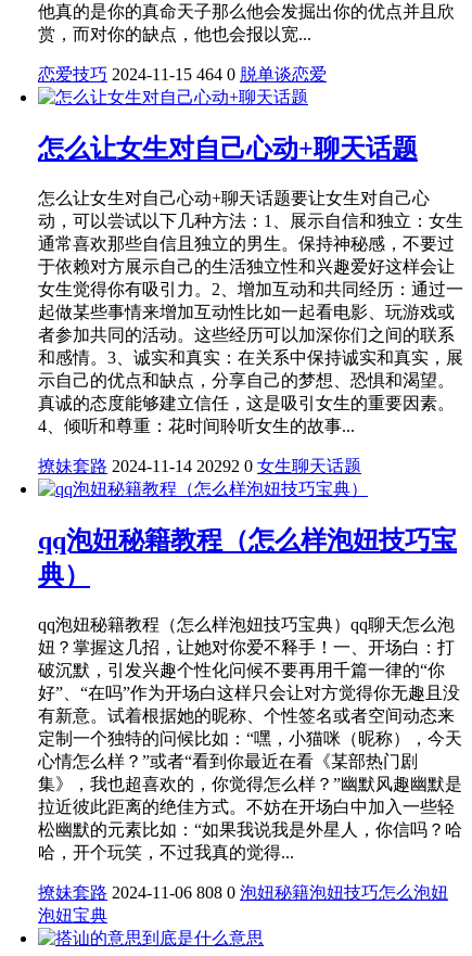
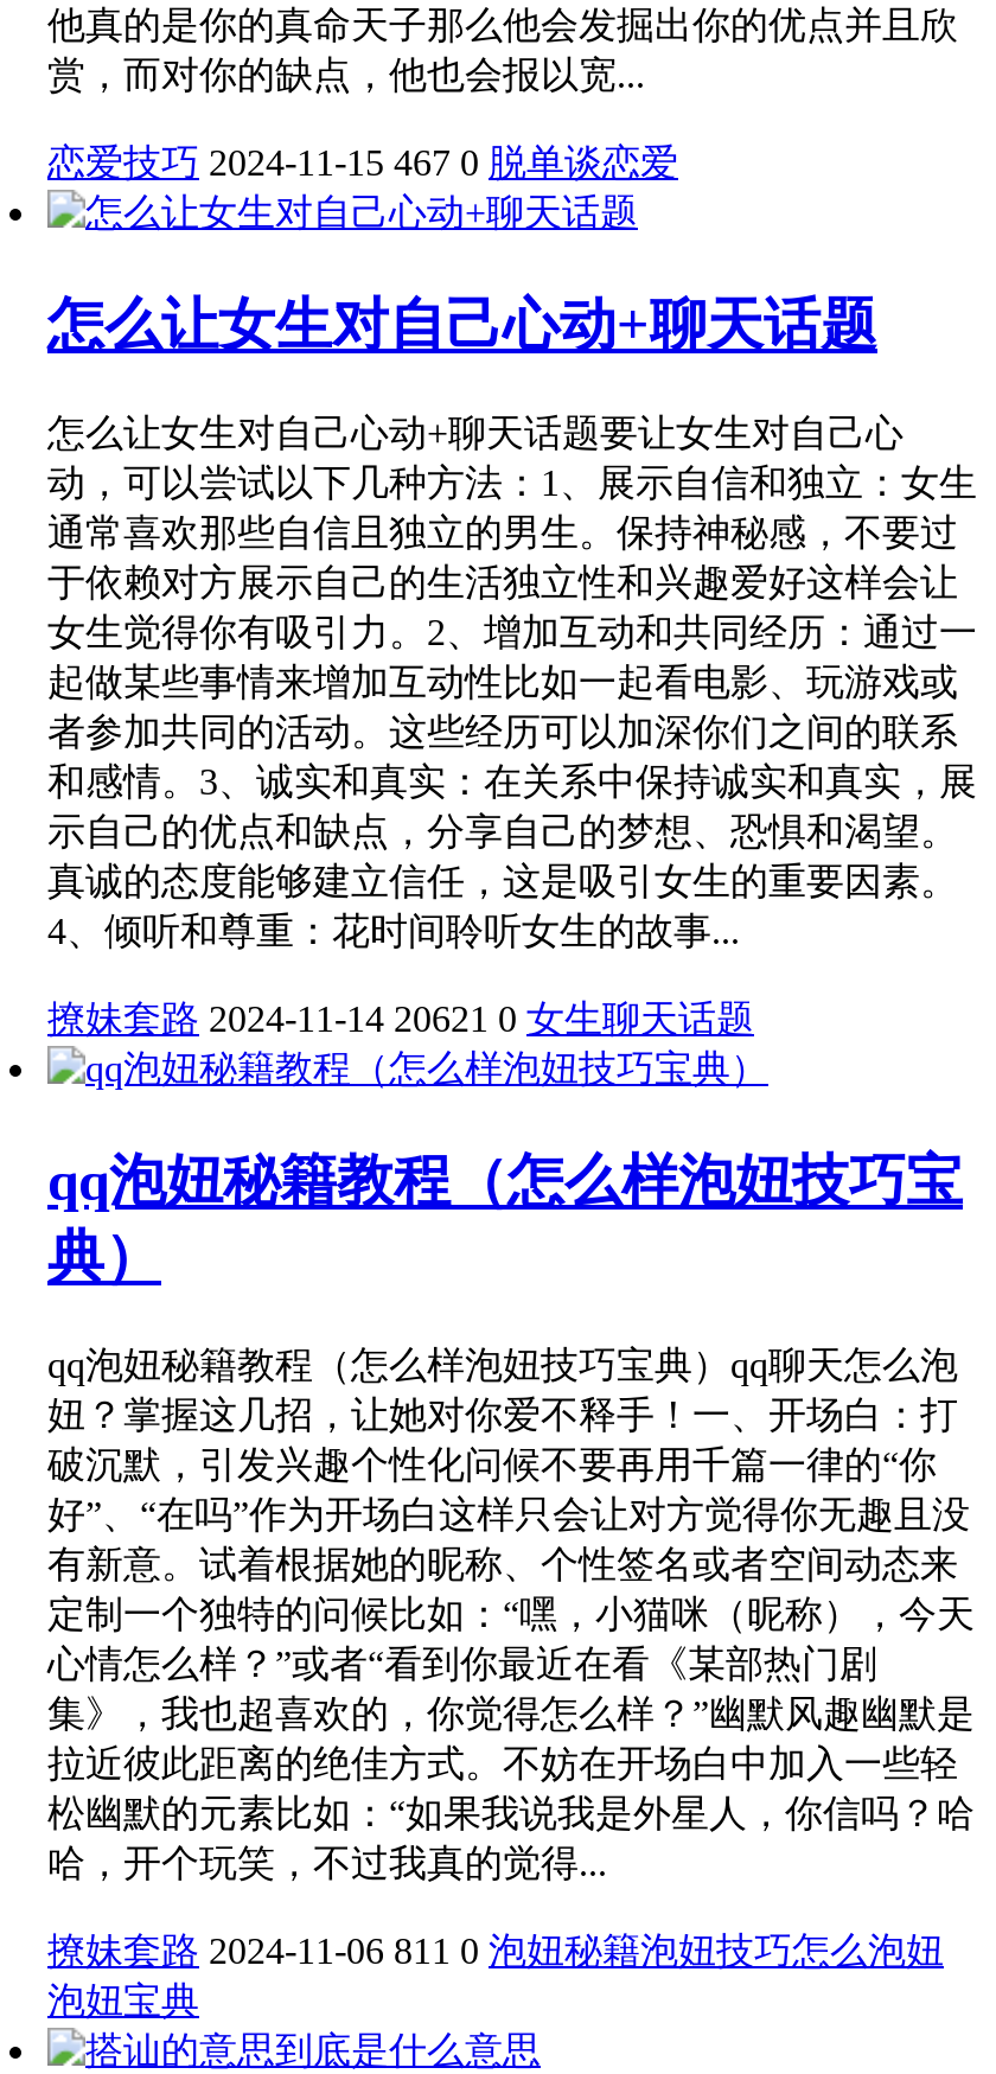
[38,65,327,84] 恋爱技巧 2024-11-15 464 0 脱单谈恋爱 -> [47,143,678,183] 恋爱技巧 2024-11-15 467 0 脱单谈恋爱
[38,457,361,475] 撩妹套路 2024-11-14 20292 0 女生聊天话题 -> [47,998,754,1039] 撩妹套路 2024-11-14 20621 0 女生聊天话题
[38,883,448,902] 撩妹套路 2024-11-06 808 0 泡妞秘籍泡妞技巧怎么泡妞 -> [47,1930,944,1970] 撩妹套路 2024-11-06 811 0 泡妞秘籍泡妞技巧怎么泡妞

